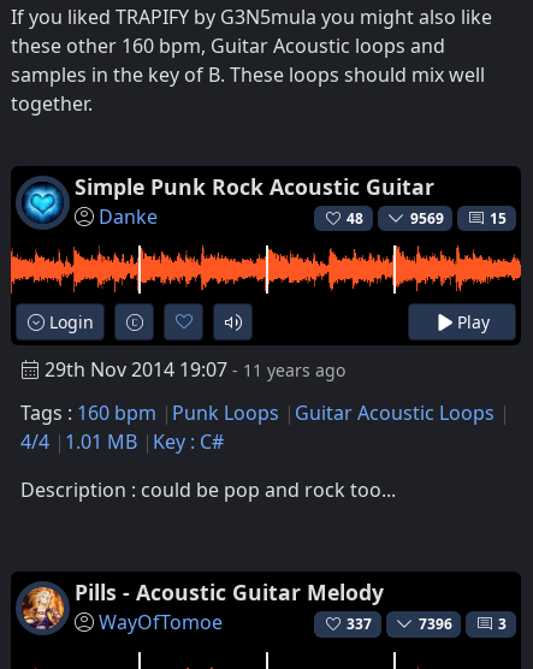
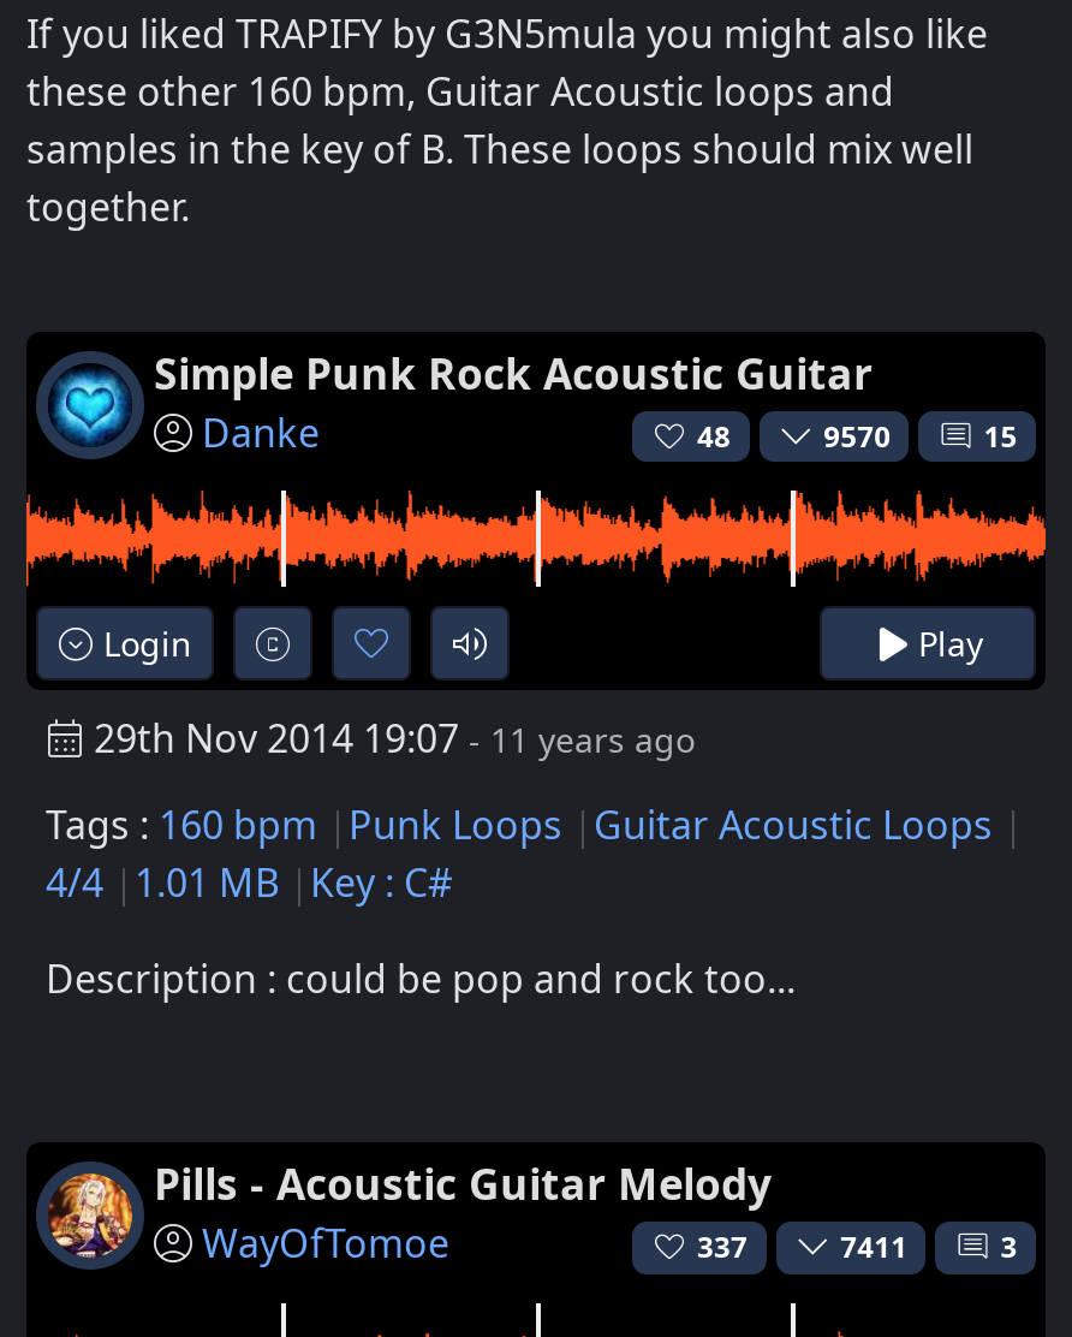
[410,208,443,229] 9569 -> [823,416,891,457] 9570
[418,614,452,635] 7396 -> [840,1227,908,1268] 7411

